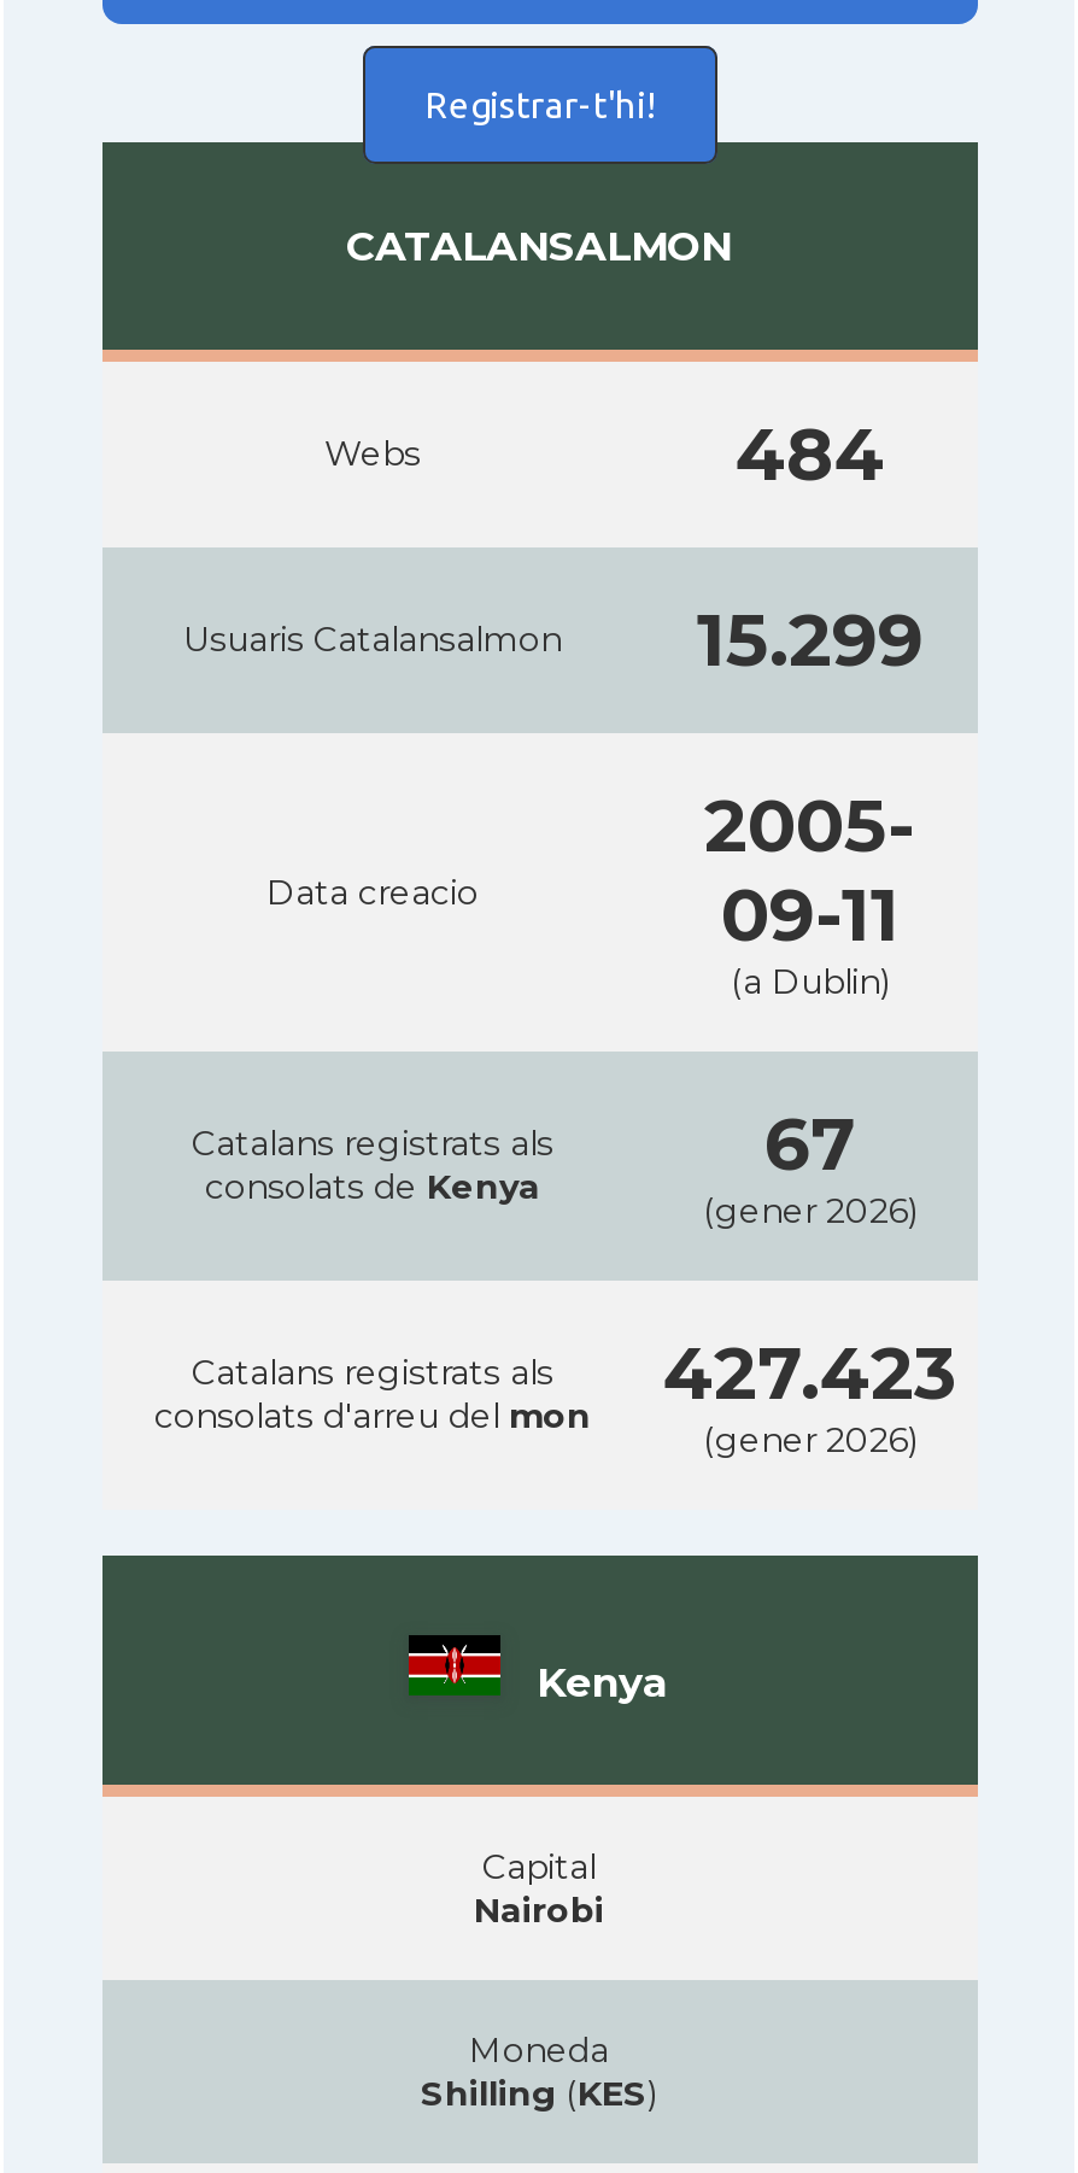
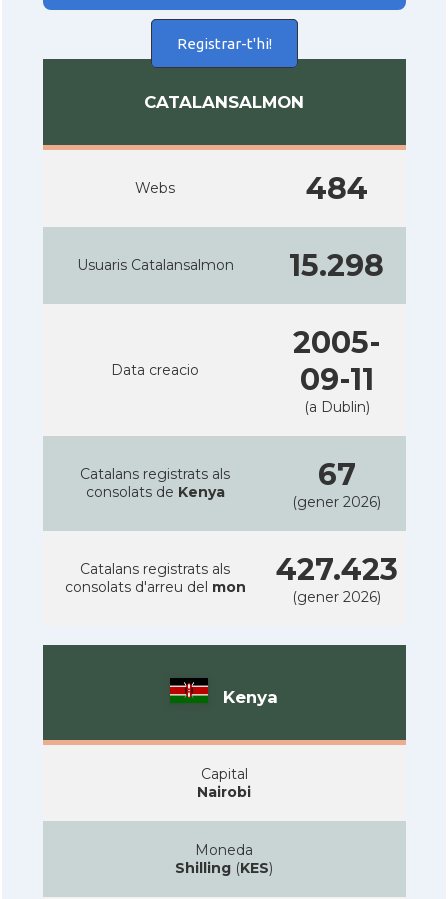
[697,595,924,684] 15.299 -> [289,247,384,284] 15.298

